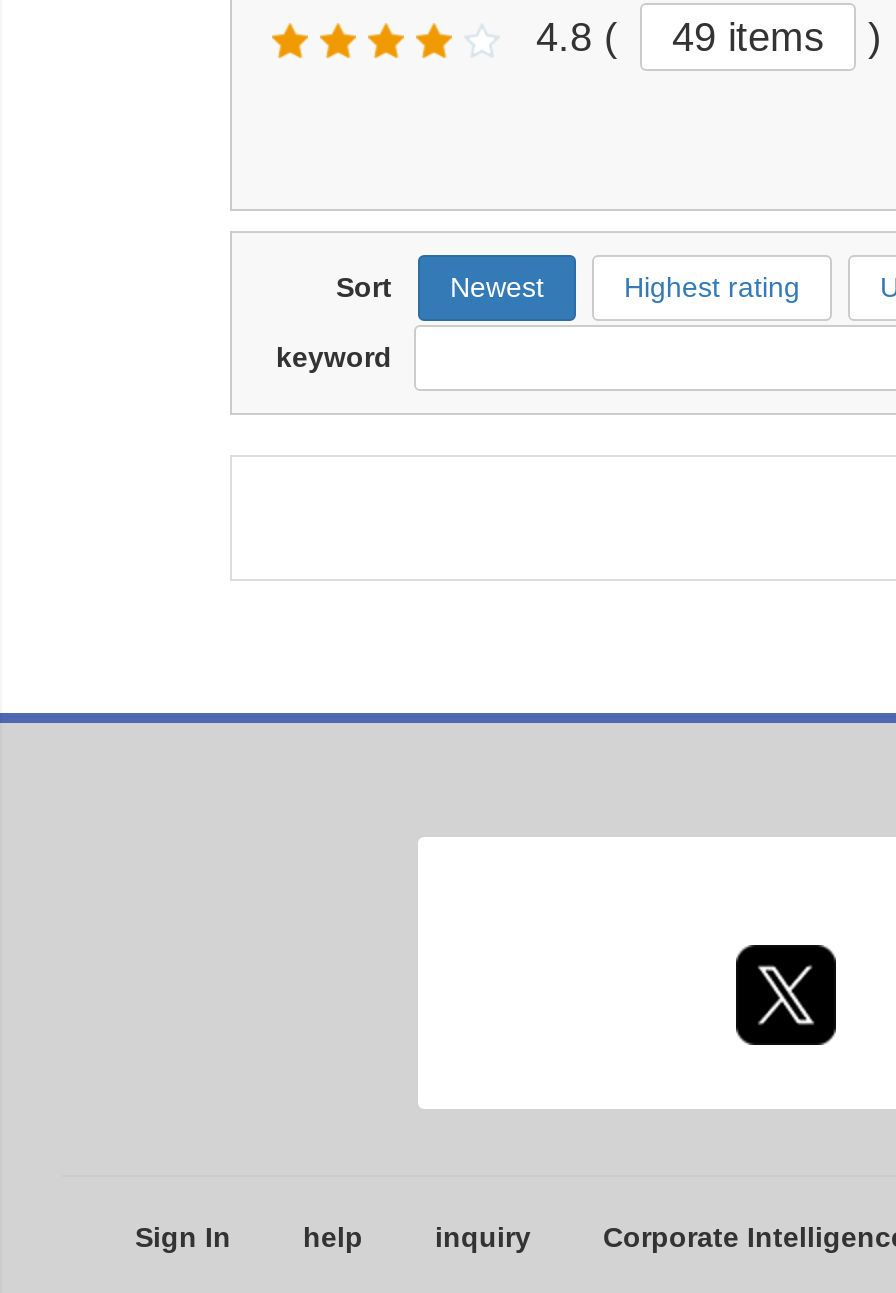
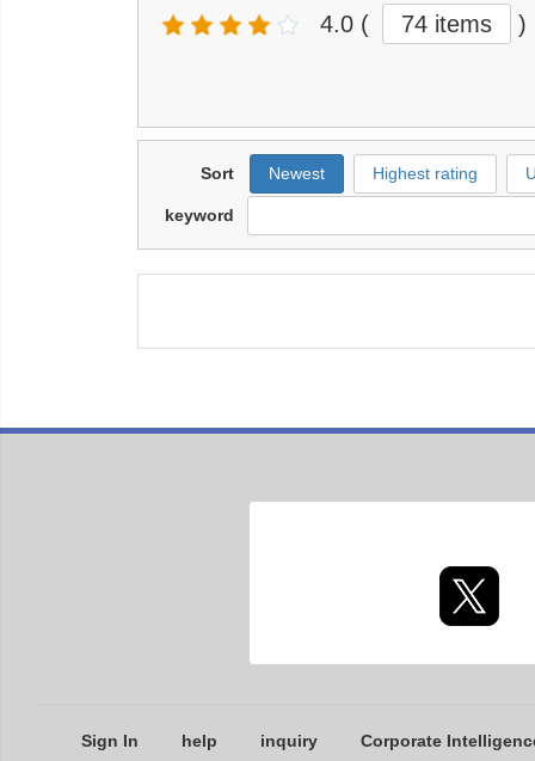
[524,15,630,59] 4.8 ( -> [313,11,376,37] 4.0 (
[672,15,824,59] 49 items -> [401,11,492,37] 74 items

